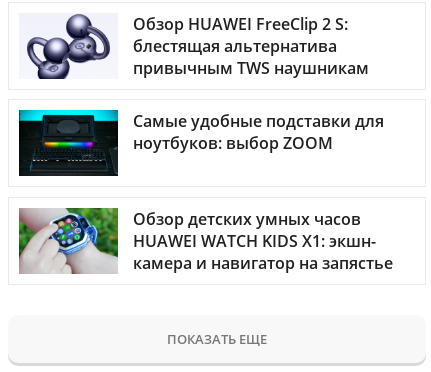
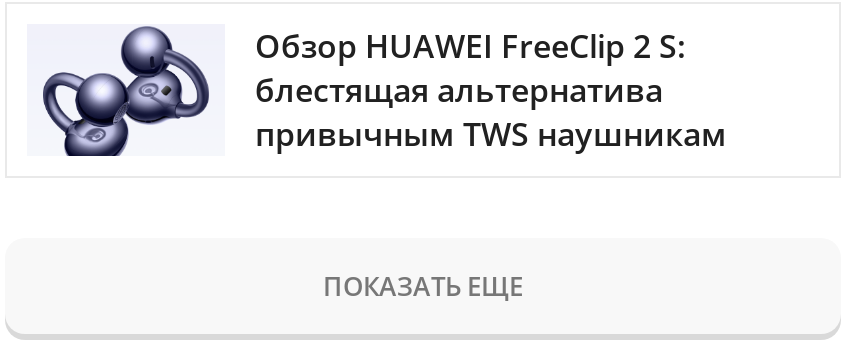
[18,109,393,273] [image] | Самые удобные подставки для | ноутбуков: выбор ZOOM | Обзор детских умных часов | HUAWEI WATCH KIDS X1: экшн- | камера и навигатор на запястье -> none
[18,207,119,275] [image] -> none

